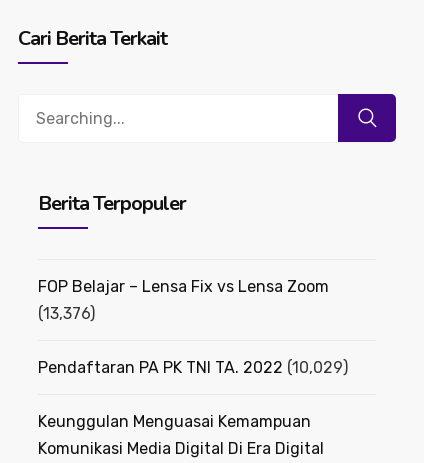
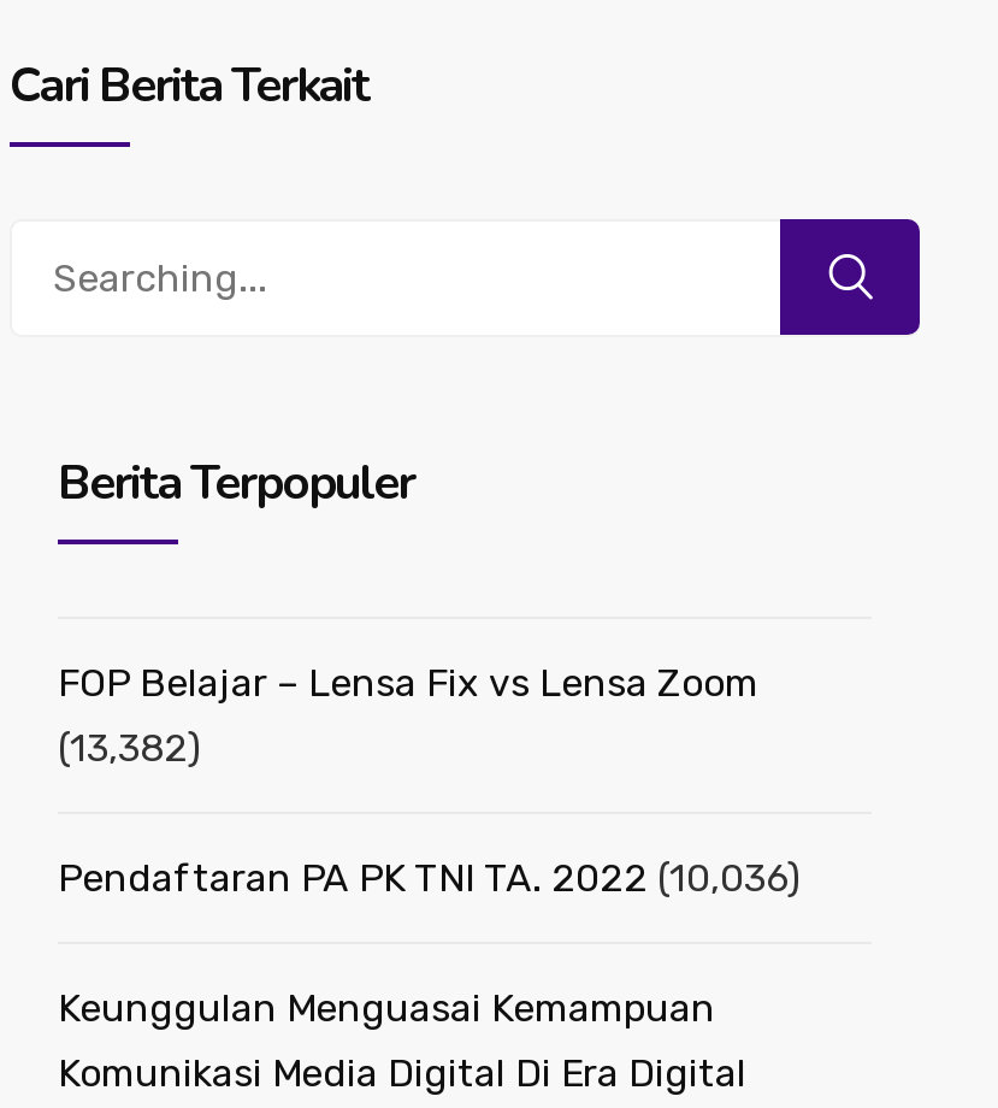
[38,304,95,323] (13,376) -> [58,725,200,771] (13,382)
[38,358,348,377] Pendaftaran PA PK TNI TA. 2022 (10,029) -> [58,855,799,901] Pendaftaran PA PK TNI TA. 2022 (10,036)

